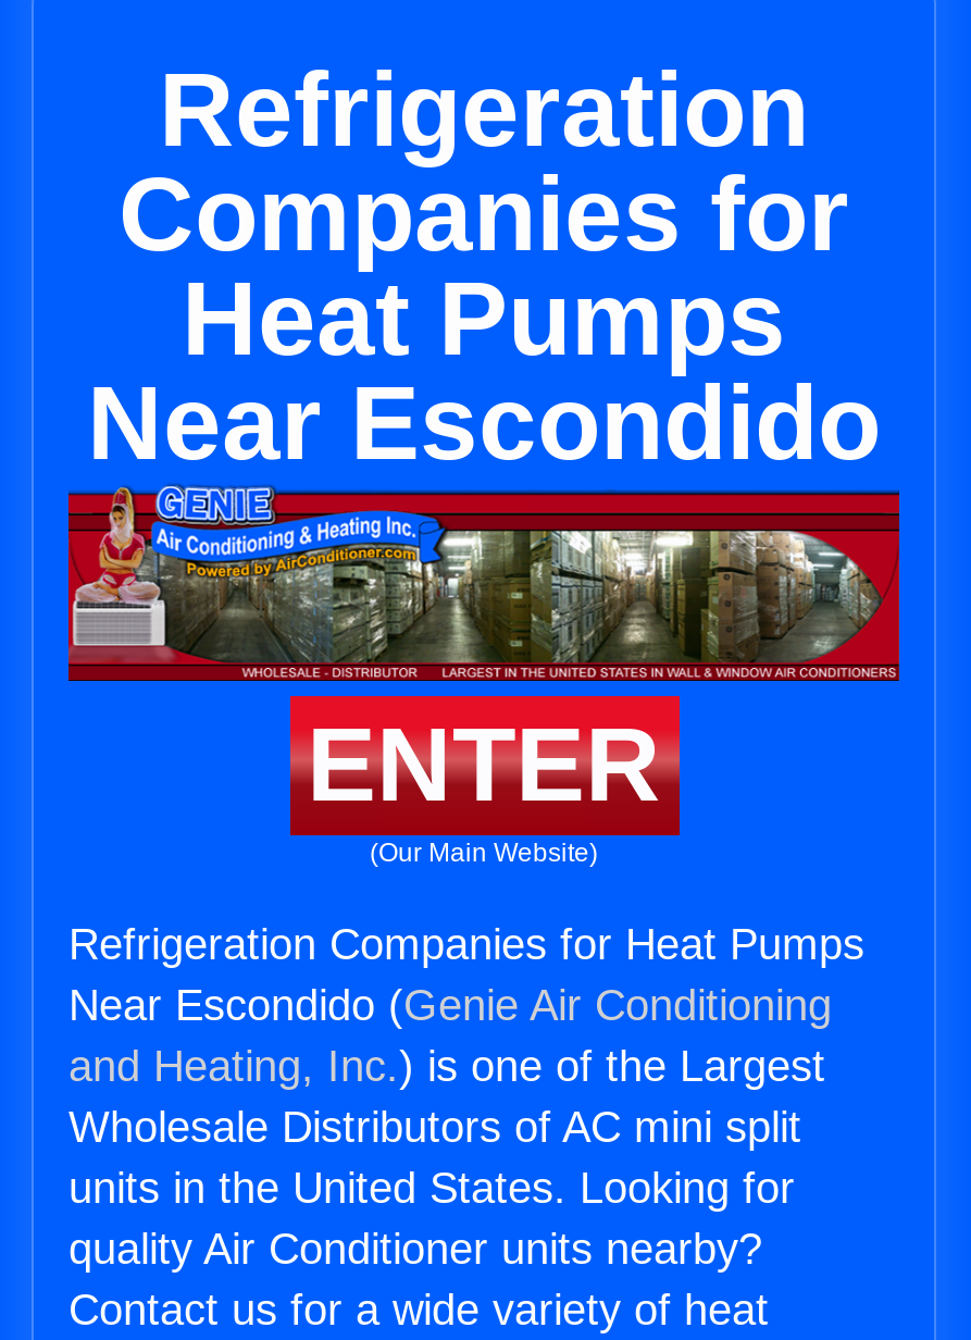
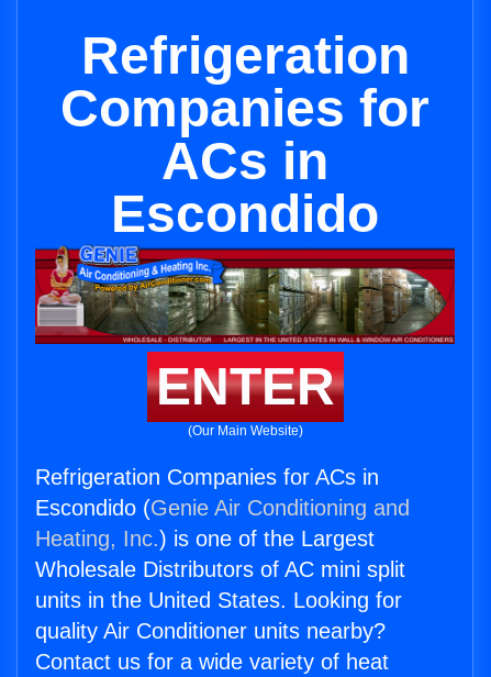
[87,261,881,481] Heat Pumps | Near Escondido -> [111,132,379,243] ACs in | Escondido
[69,920,864,1090] Refrigeration Companies for Heat Pumps | Near Escondido (Genie Air Conditioning | and Heating, Inc.) is one of the Largest -> [35,465,410,551] Refrigeration Companies for ACs in | Escondido (Genie Air Conditioning and | Heating, Inc.) is one of the Largest

